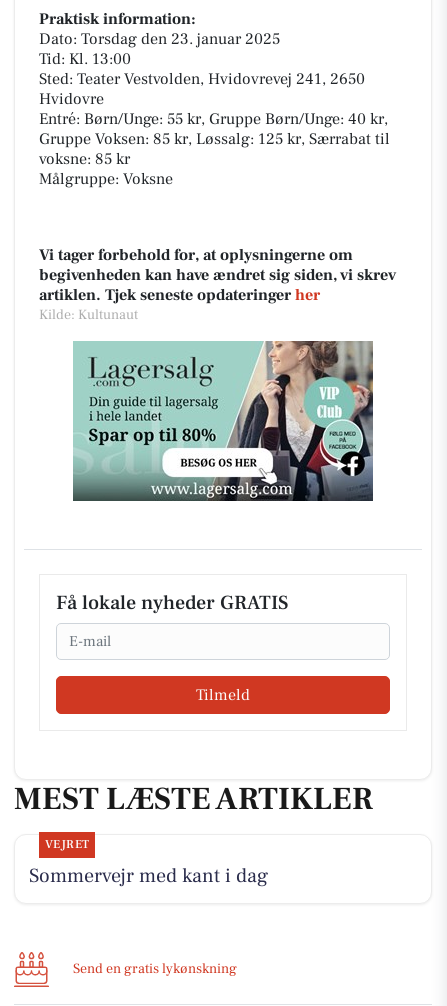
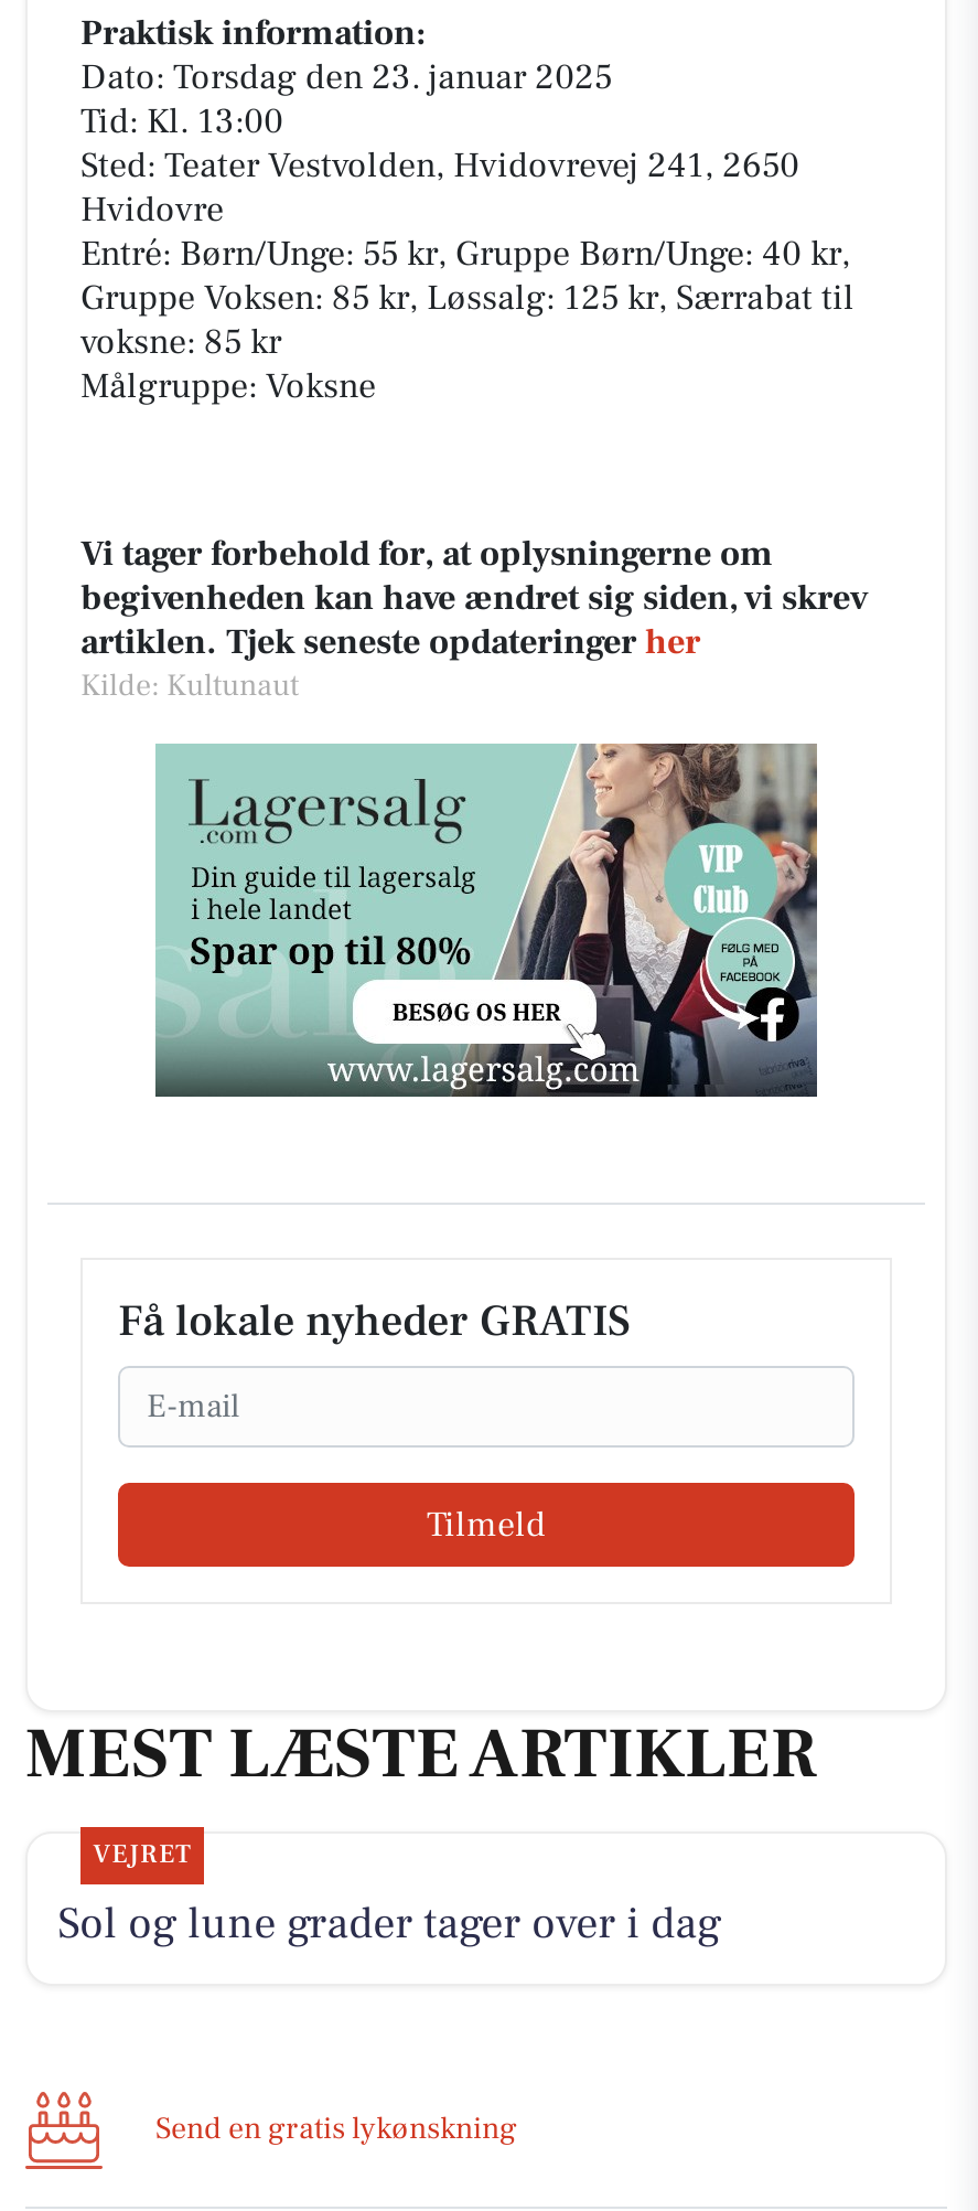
[29,863,268,889] Sommervejr med kant i dag -> [58,1896,721,1953] Sol og lune grader tager over i dag

